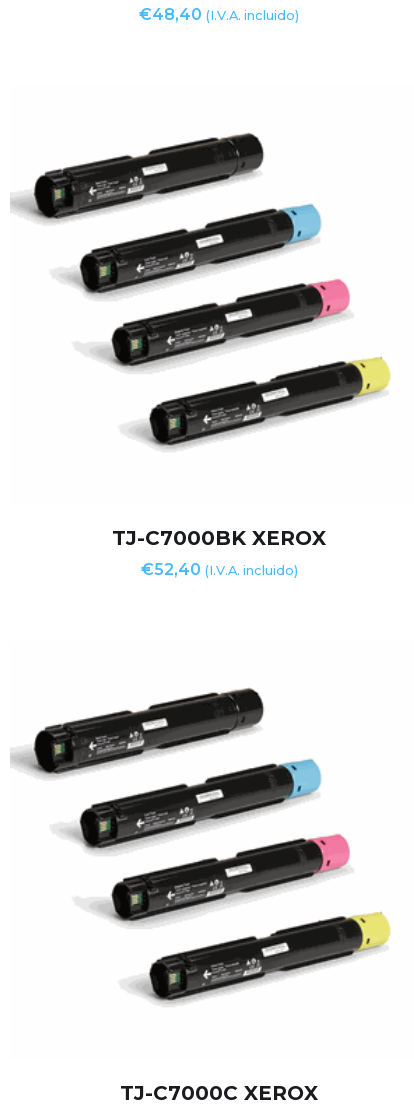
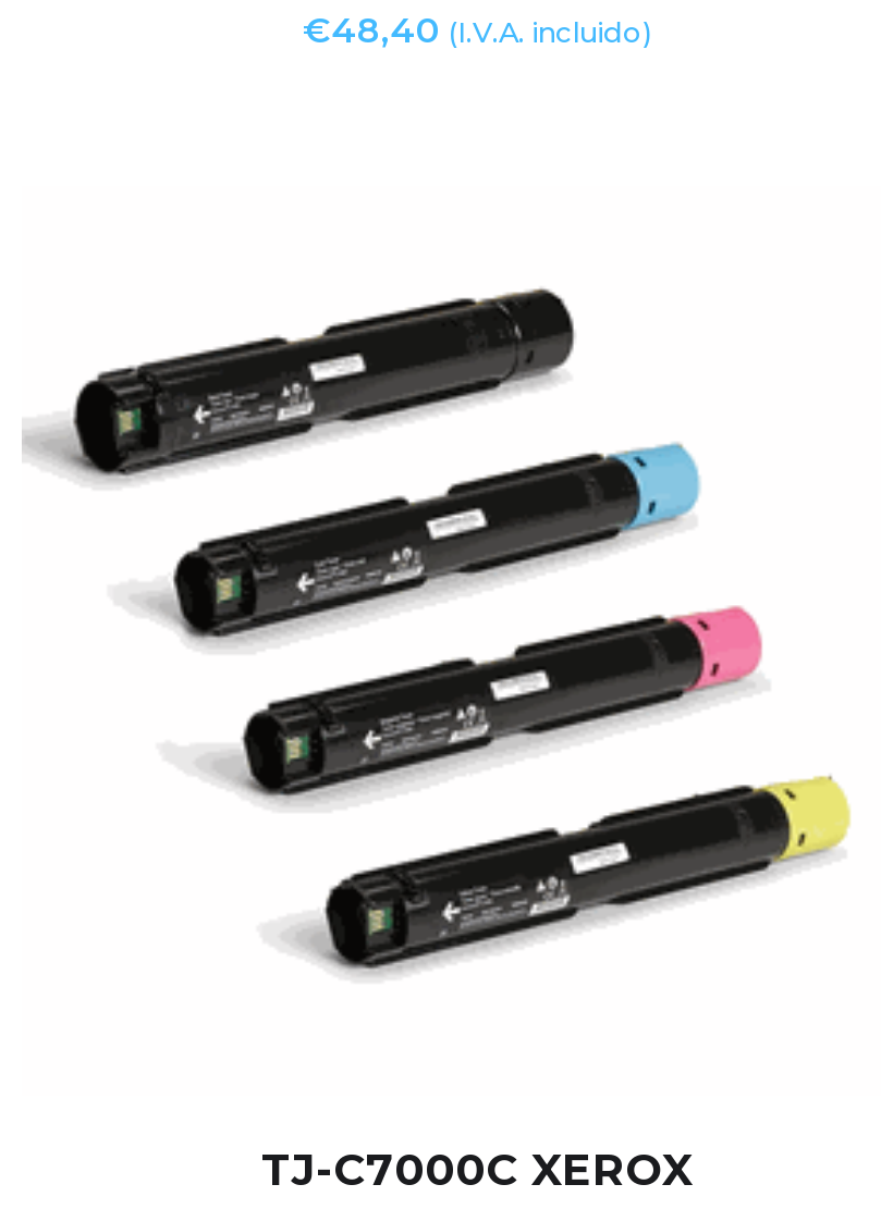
[112,526,326,579] TJ-C7000BK XEROX | €52,40 (I.V.A. incluido) -> none

